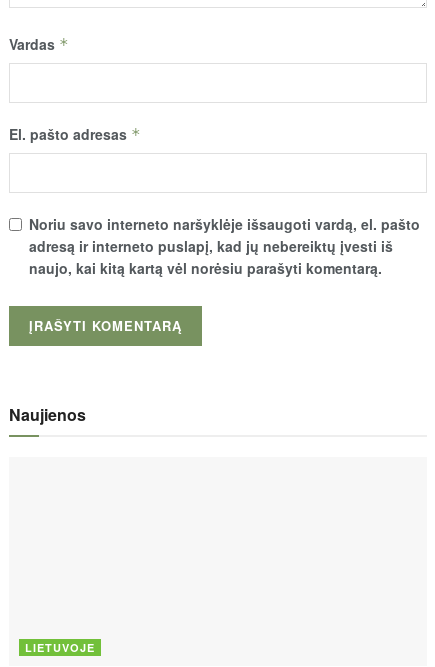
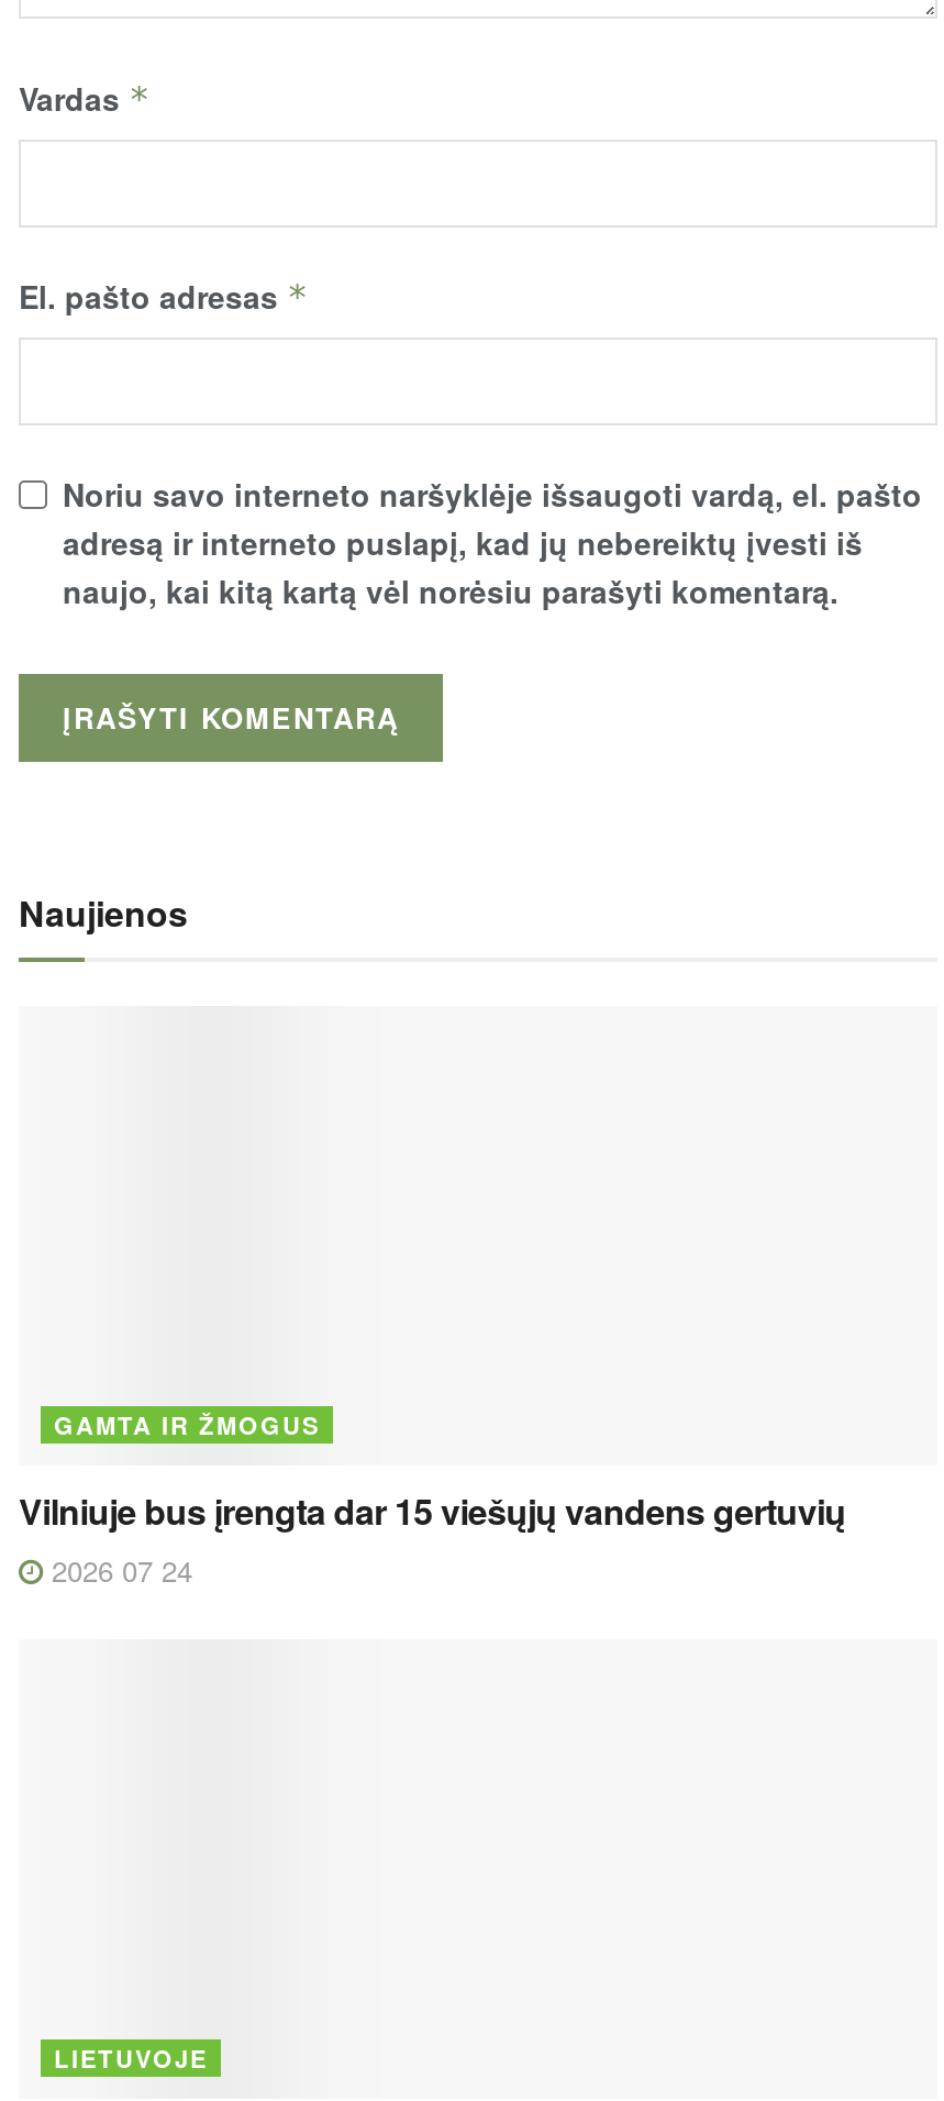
none -> [19,1409,846,1591] GAMTA IR ŽMOGUS | Vilniuje bus įrengta dar 15 viešųjų vandens gertuvių | 2026 07 24

